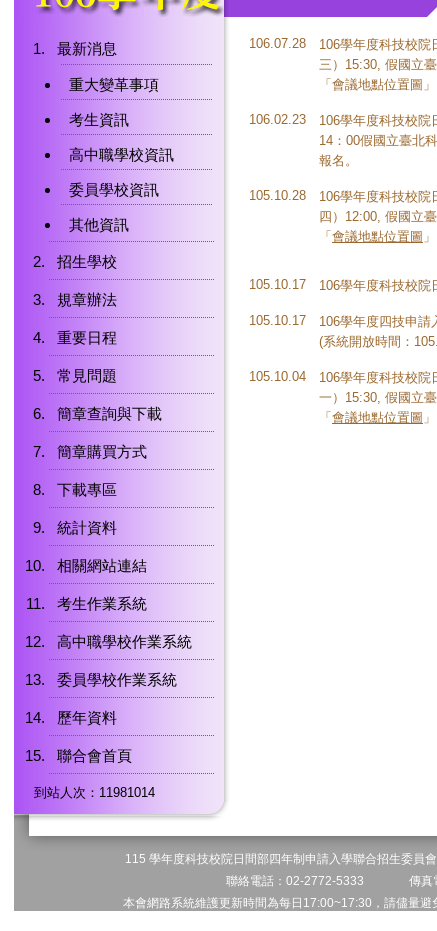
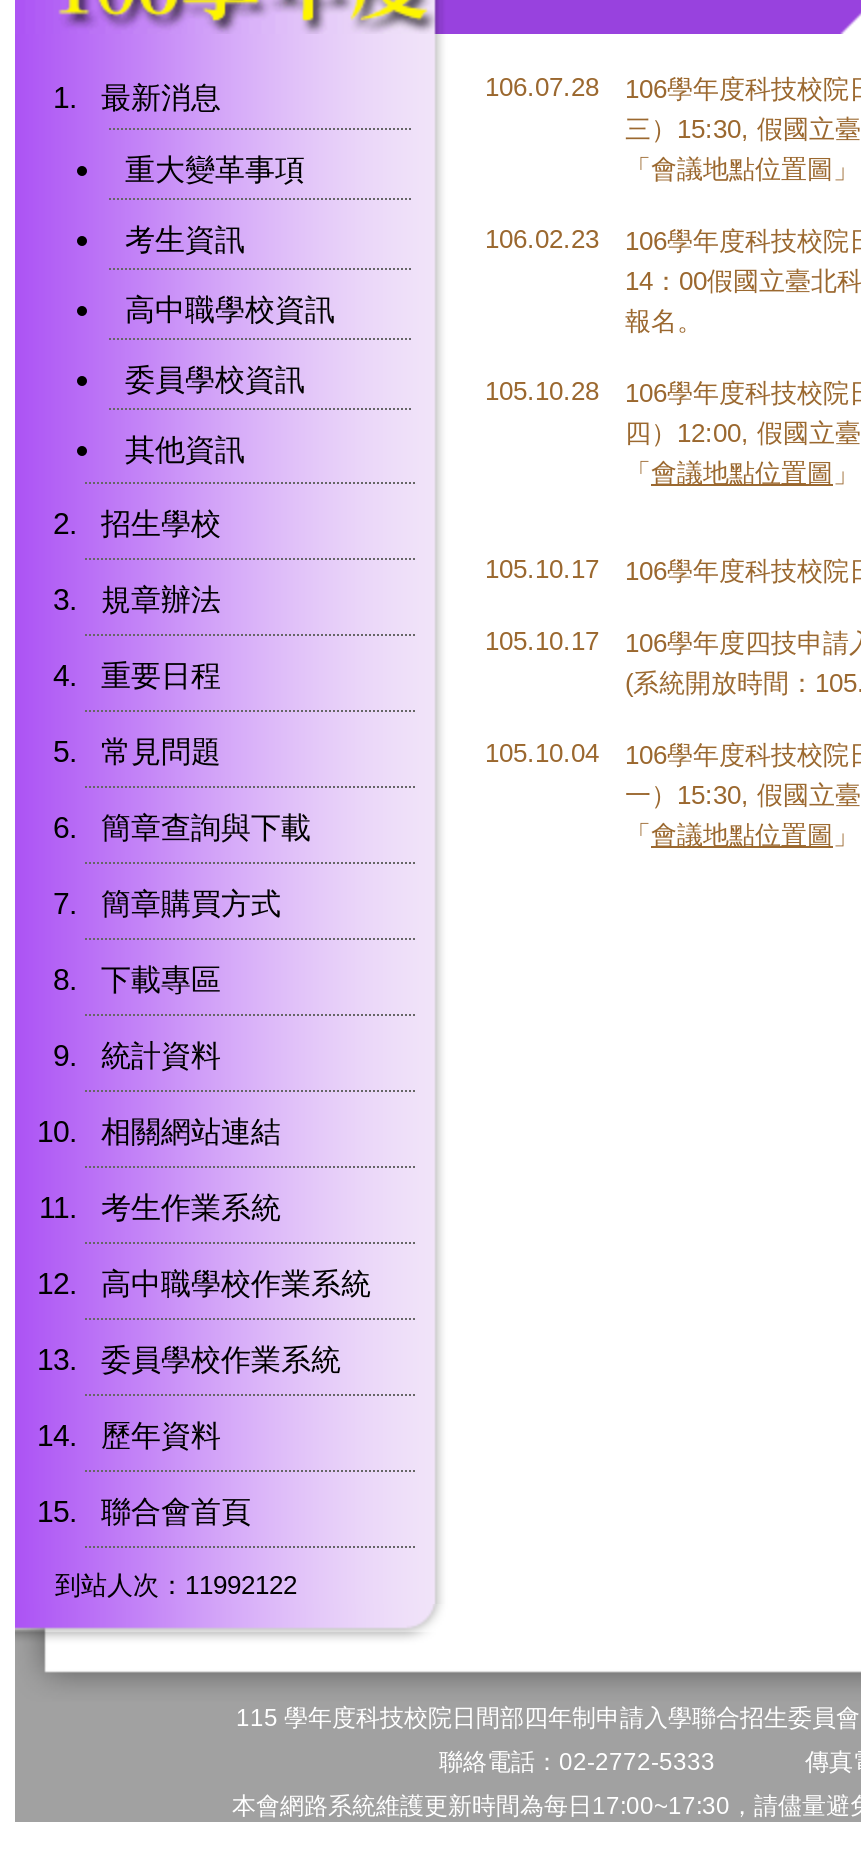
[34,785,155,800] 到站人次：11981014 -> [55,1570,297,1600] 到站人次：11992122

